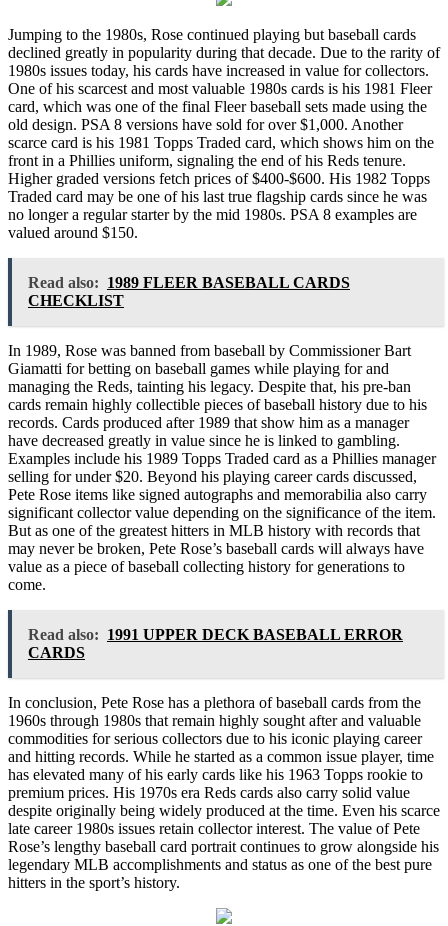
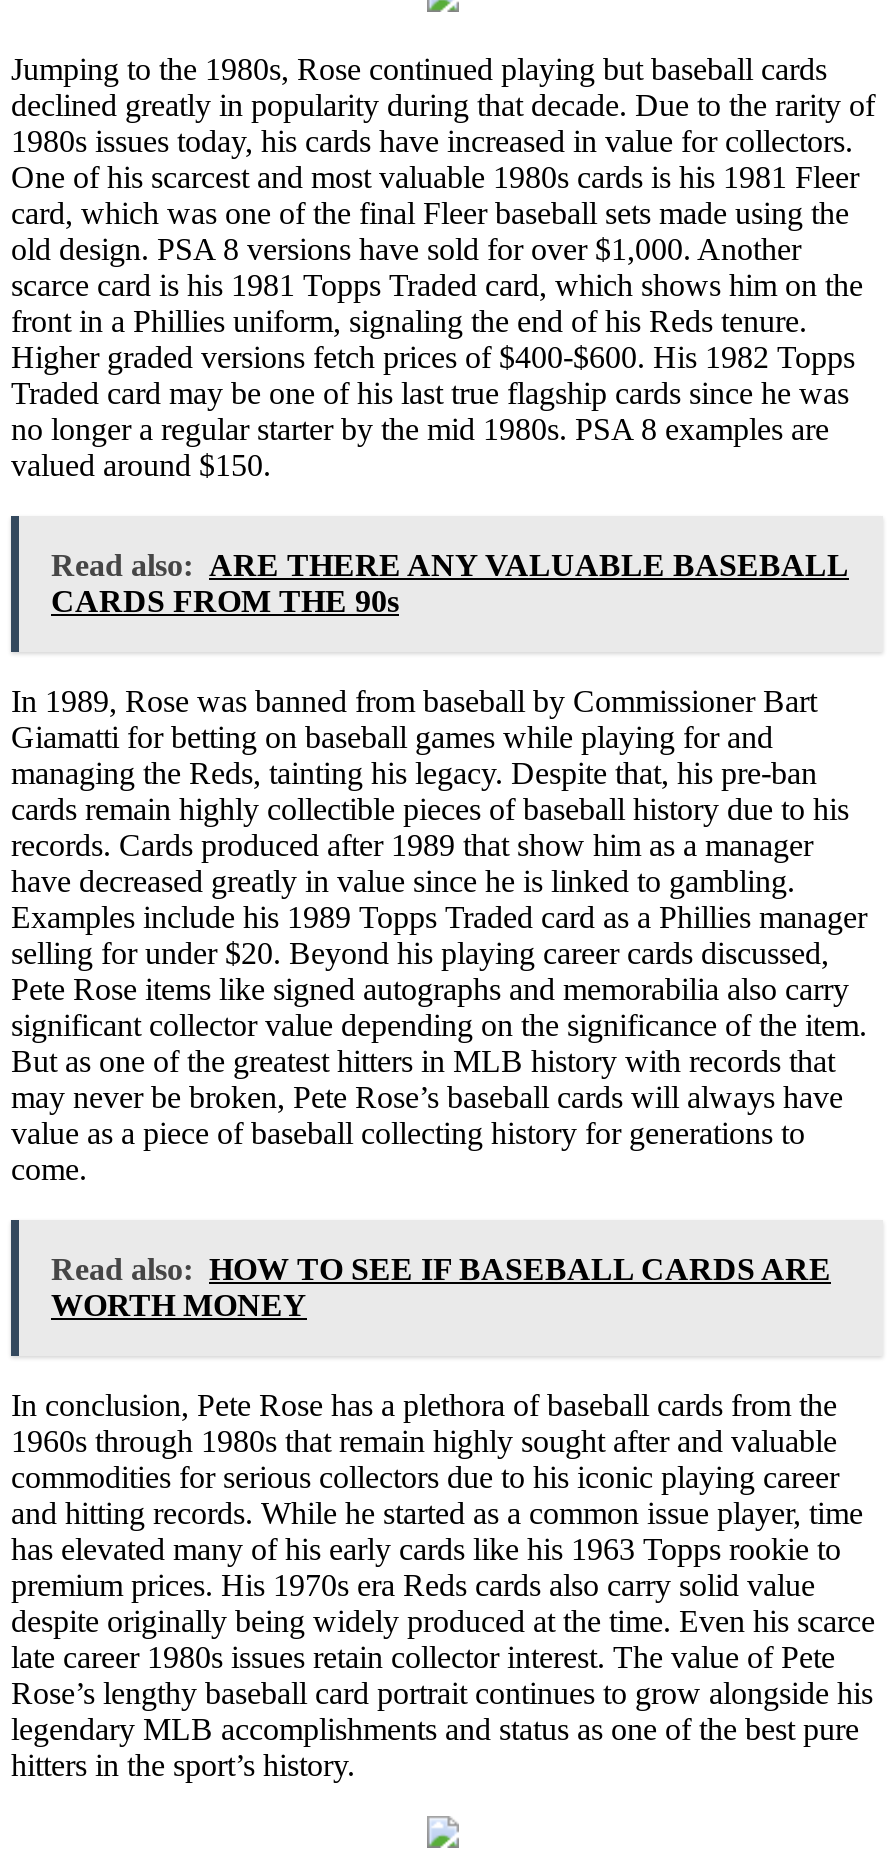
[28,274,350,309] Read also: 1989 FLEER BASEBALL CARDS | CHECKLIST -> [51,547,849,617] Read also: ARE THERE ANY VALUABLE BASEBALL | CARDS FROM THE 90s
[28,626,403,661] Read also: 1991 UPPER DECK BASEBALL ERROR | CARDS -> [51,1251,831,1321] Read also: HOW TO SEE IF BASEBALL CARDS ARE | WORTH MONEY

